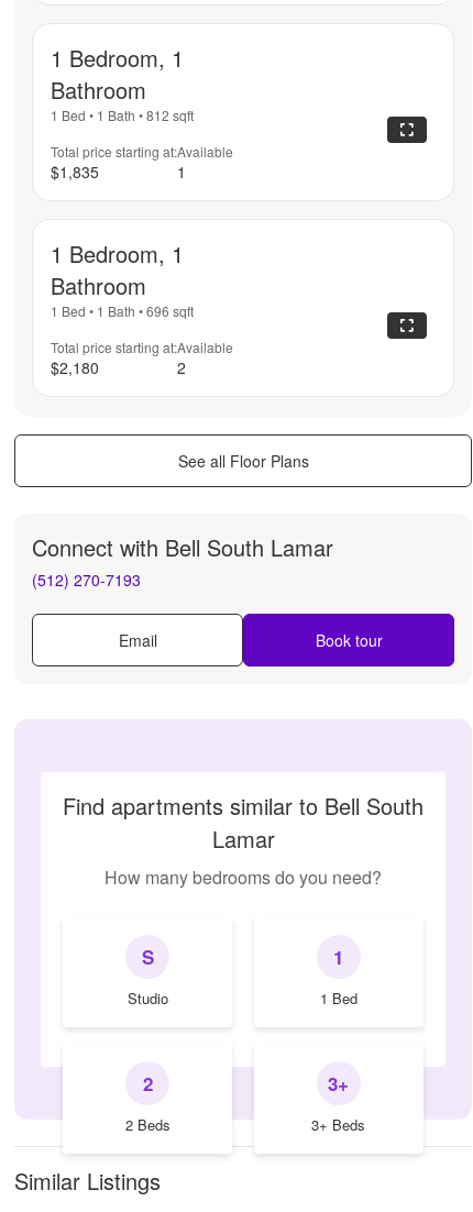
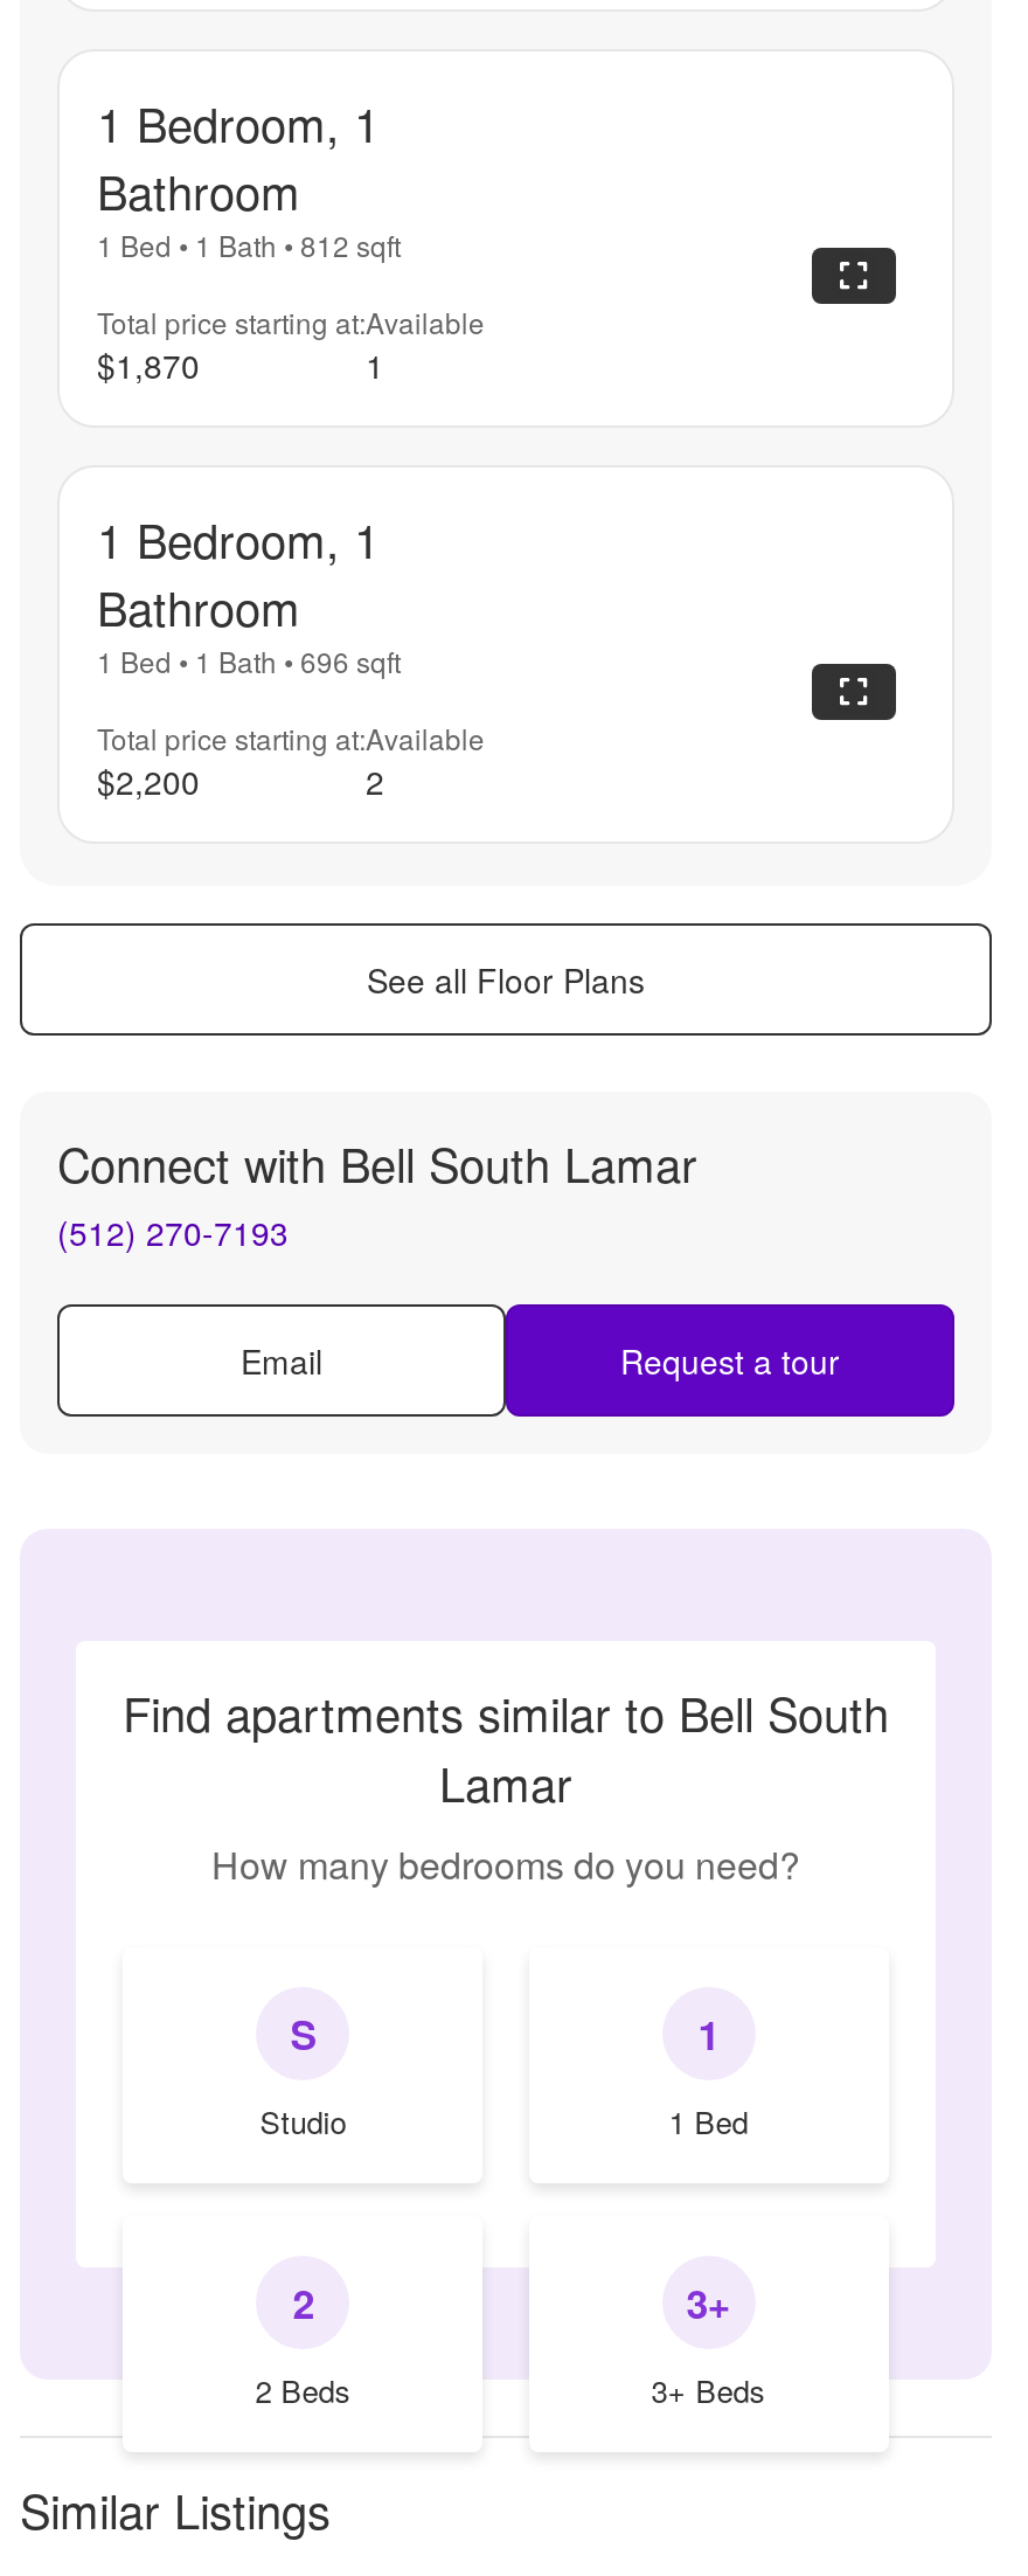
[51,160,99,182] $1,835 -> [97,340,200,387] $1,870
[51,356,99,378] $2,180 -> [97,756,200,803] $2,200
[315,629,382,651] Book tour -> [620,1336,840,1383] Request a tour

